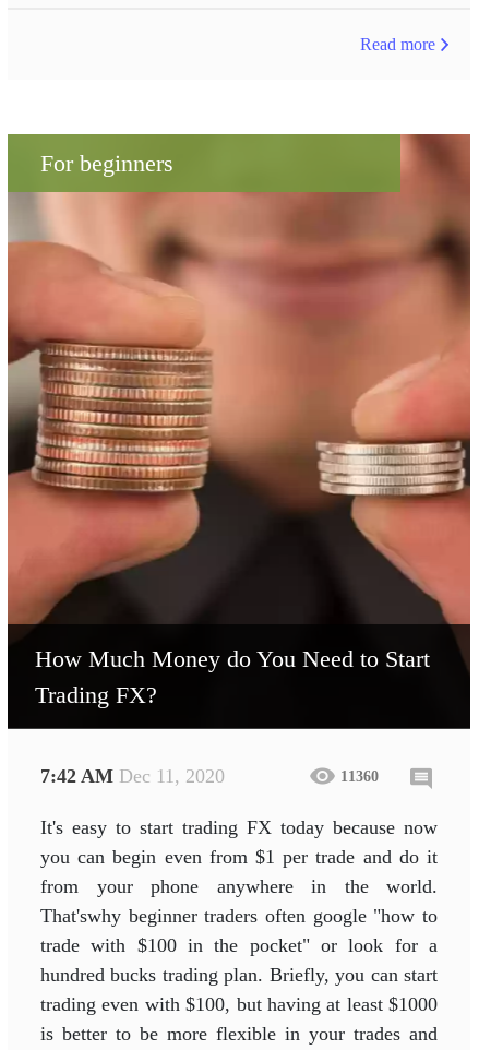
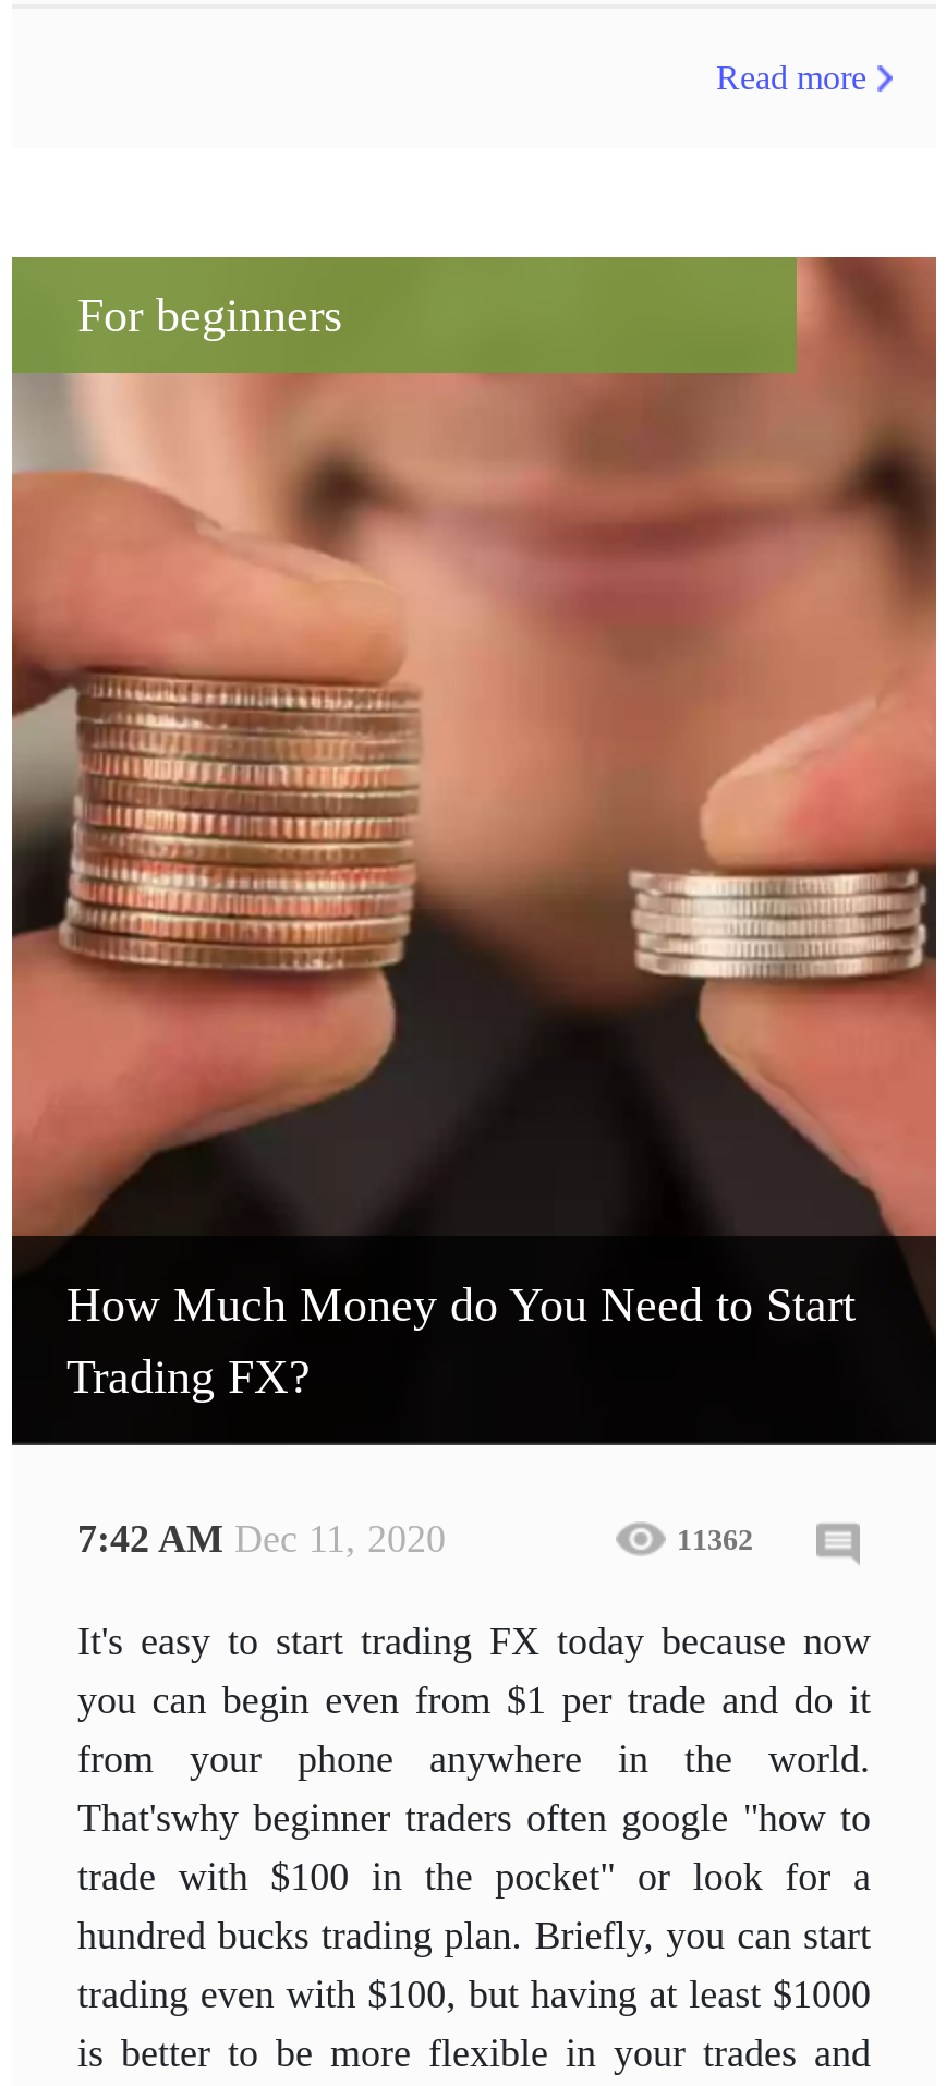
[340,768,379,784] 11360 -> [677,1523,753,1555] 11362

